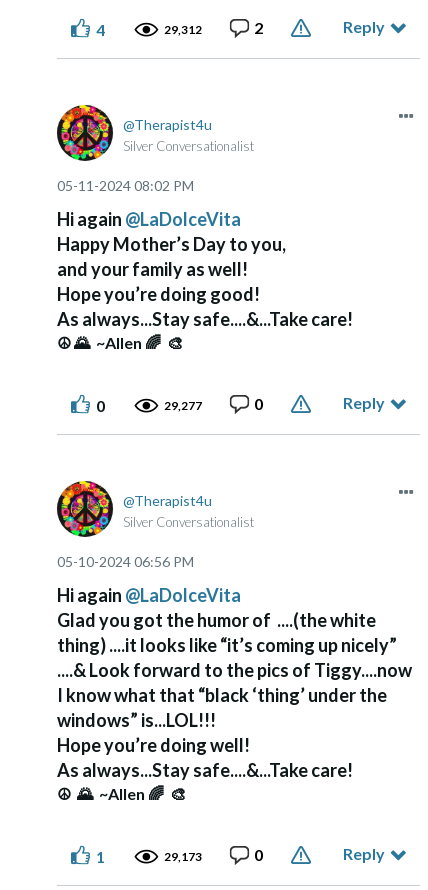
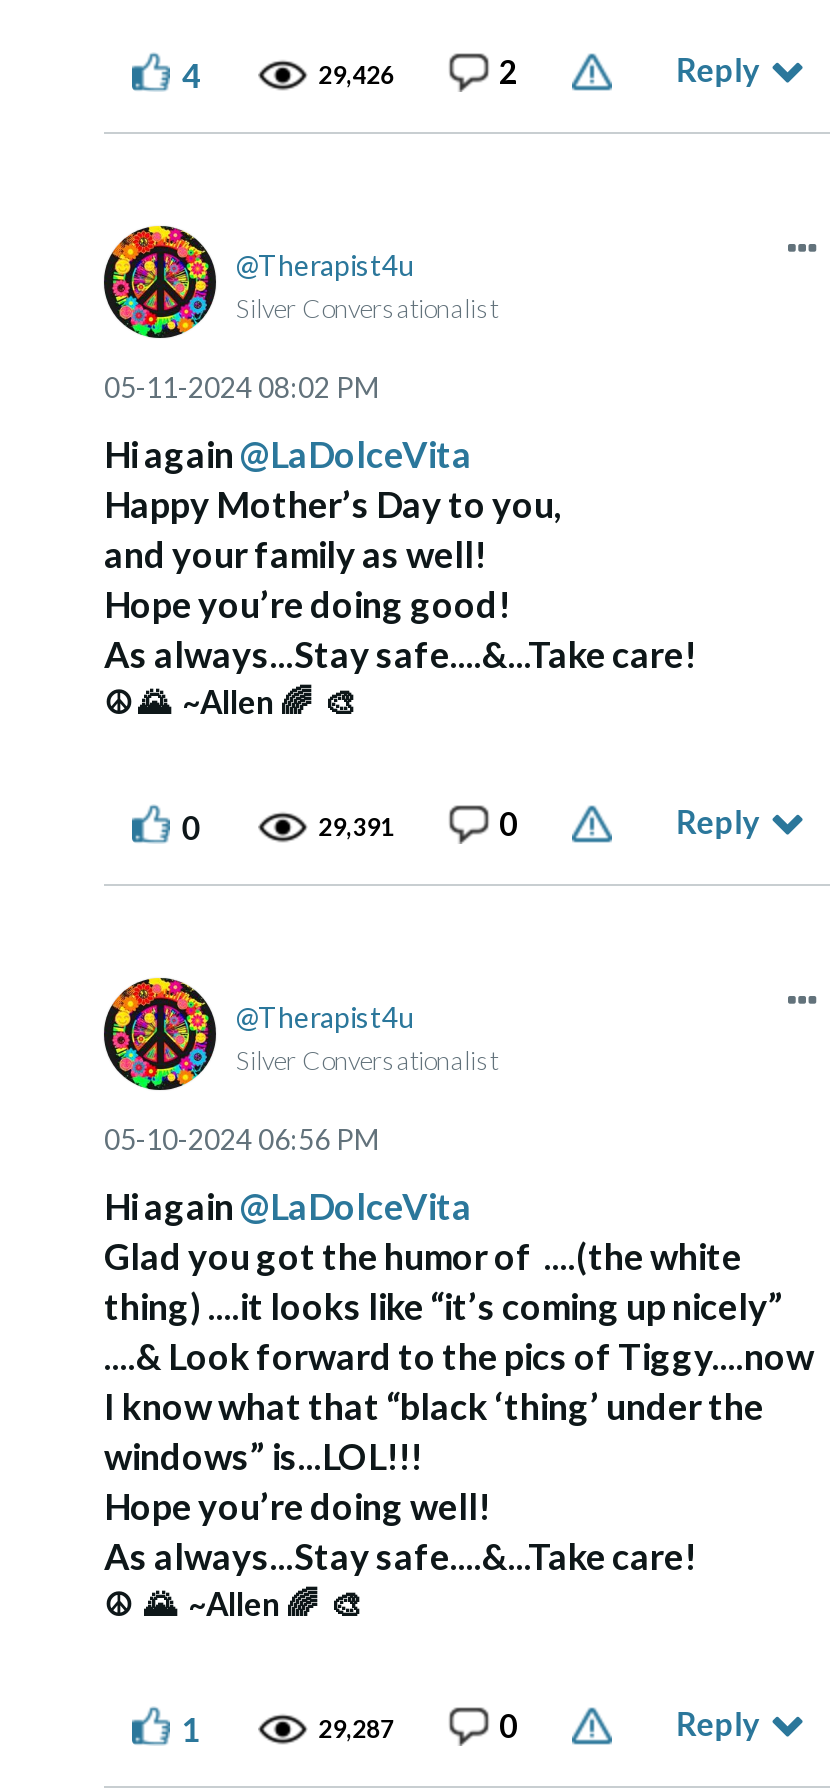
[164,22,202,37] 29,312 -> [318,59,394,89] 29,426
[164,398,202,413] 29,277 -> [318,811,394,841] 29,391
[164,849,202,864] 29,173 -> [318,1713,394,1743] 29,287

